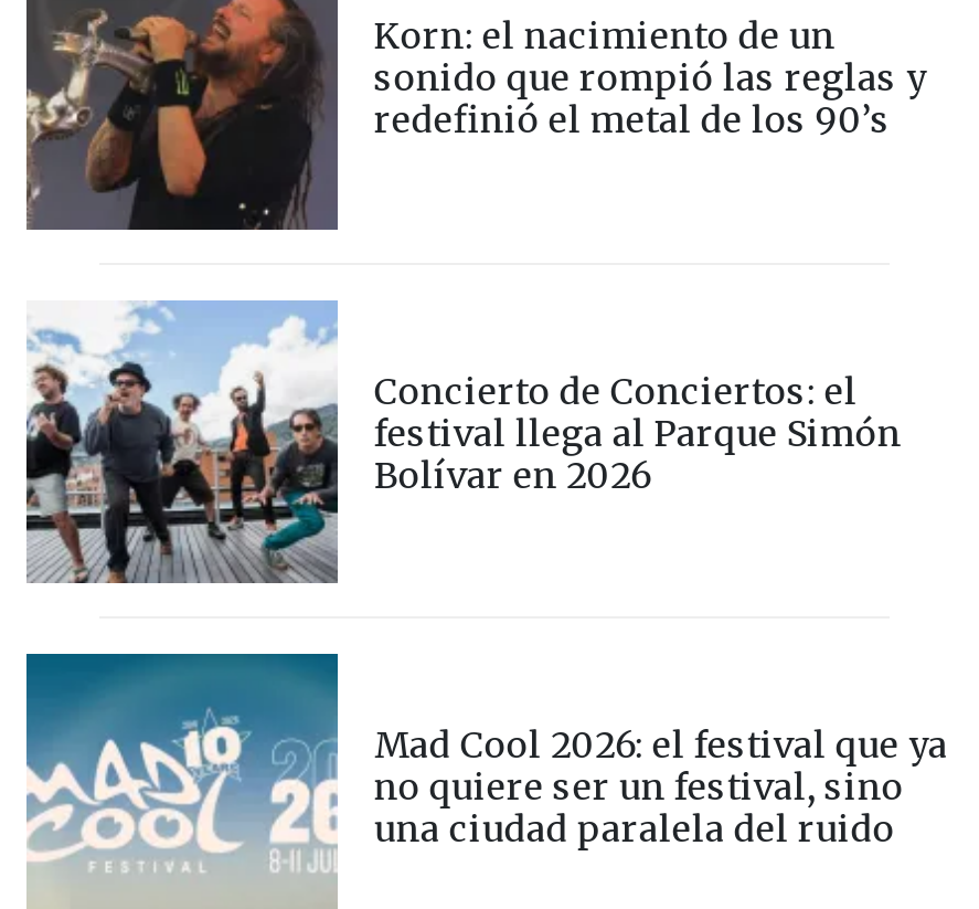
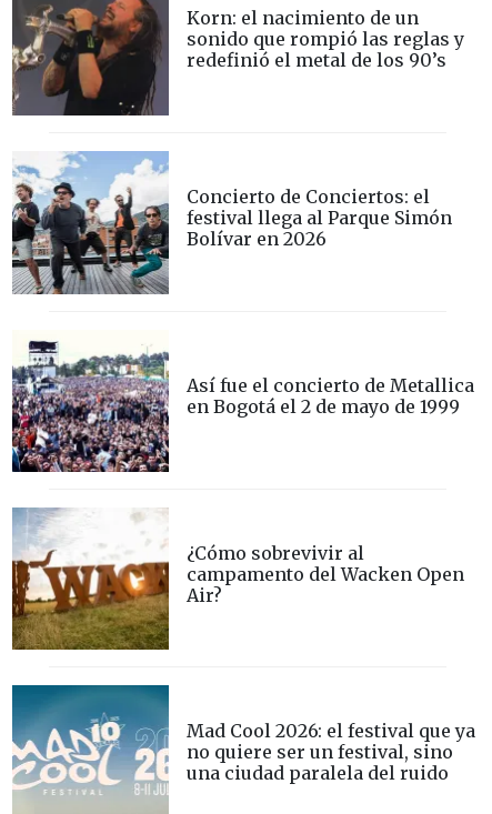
none -> [11,329,475,473] [image] | Así fue el concierto de Metallica | en Bogotá el 2 de mayo de 1999
none -> [11,506,465,650] [image] | ¿Cómo sobrevivir al | campamento del Wacken Open | Air?

